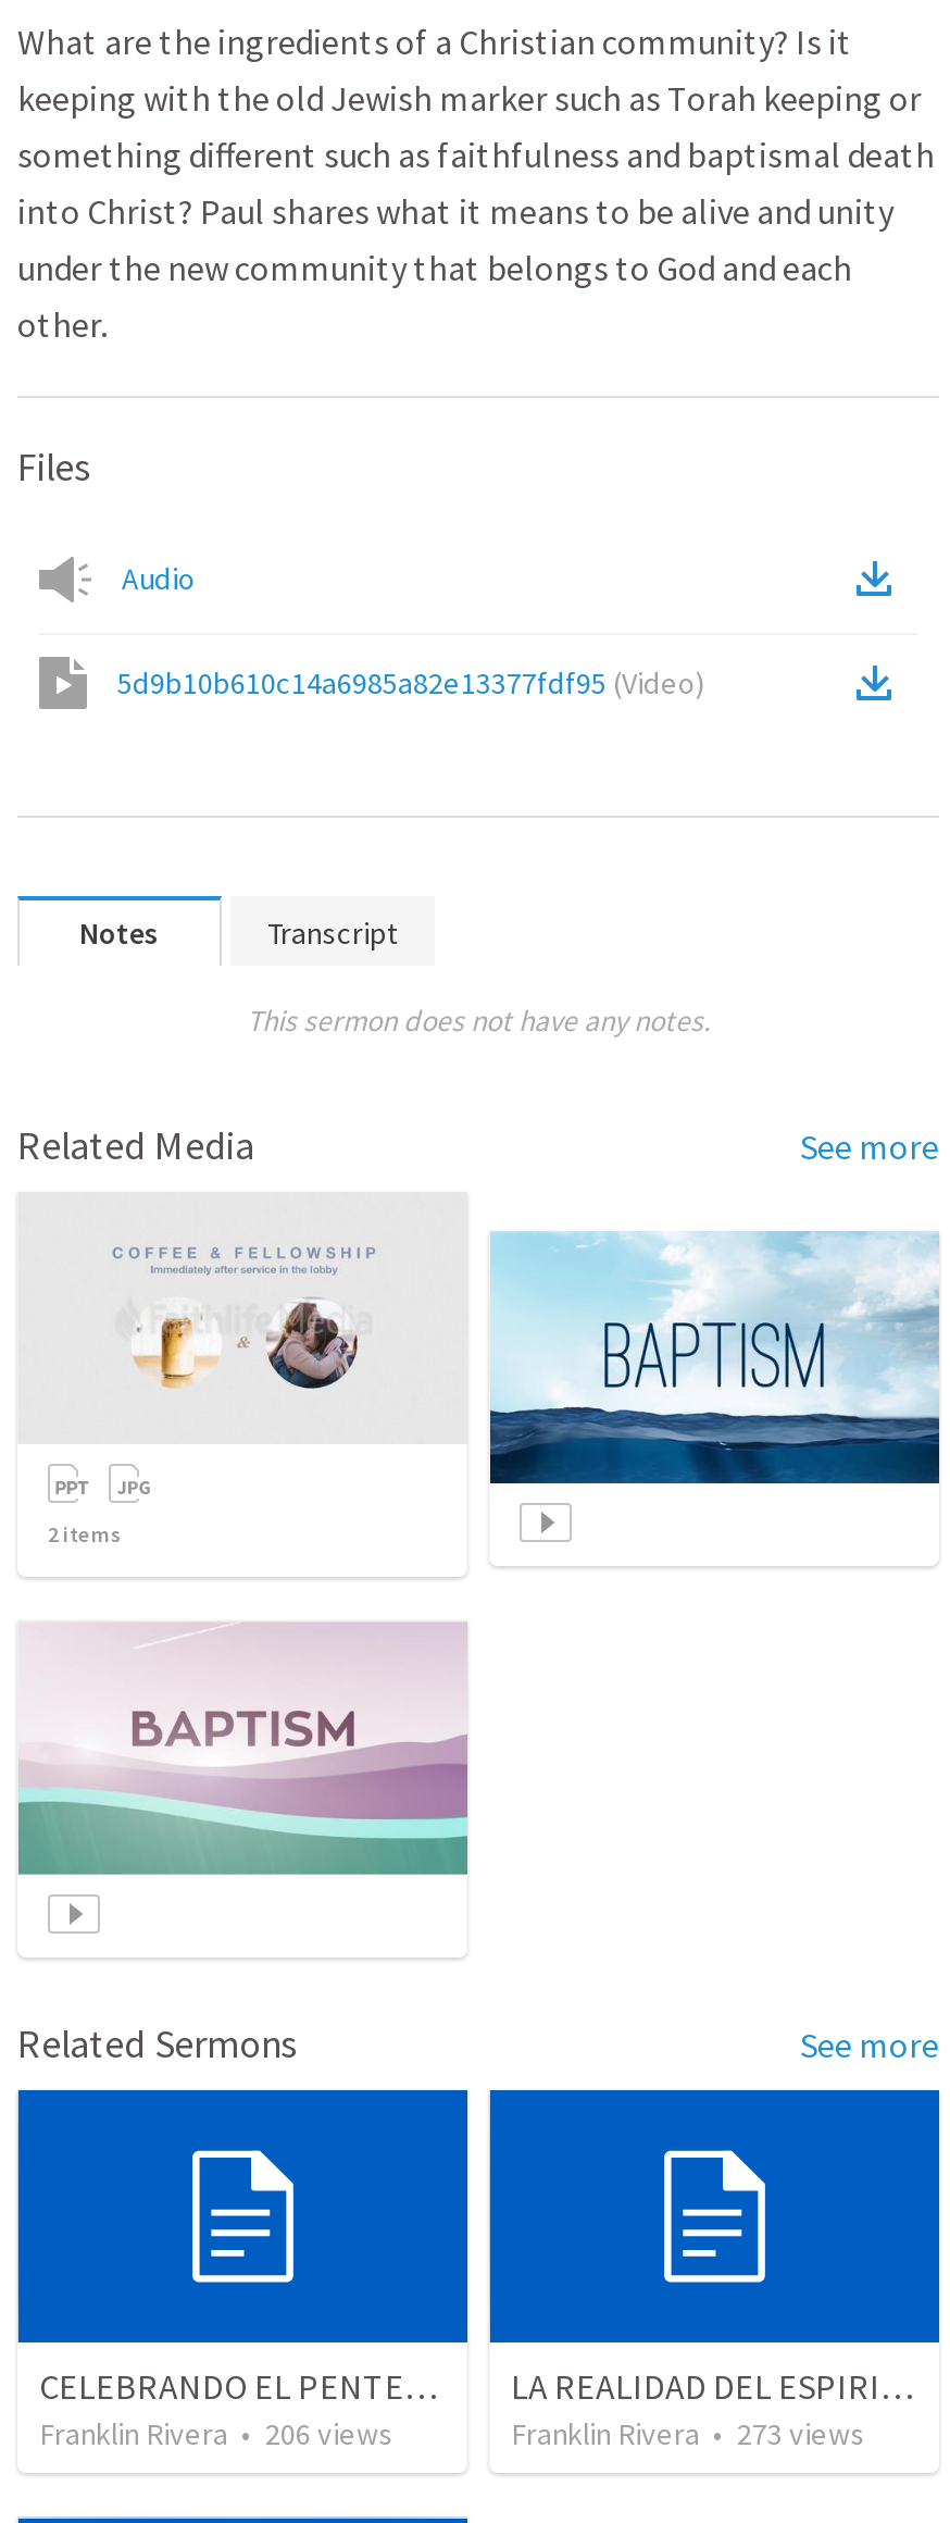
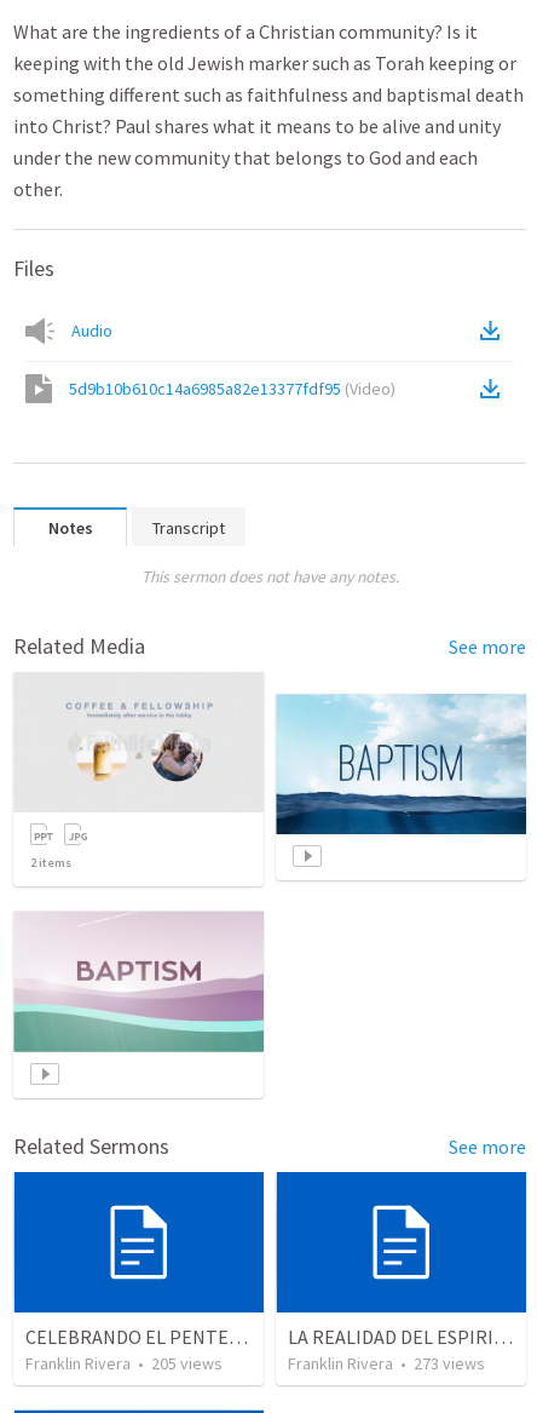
[39,2415,393,2454] Franklin Rivera • 206 views -> [25,1353,223,1375] Franklin Rivera • 205 views

